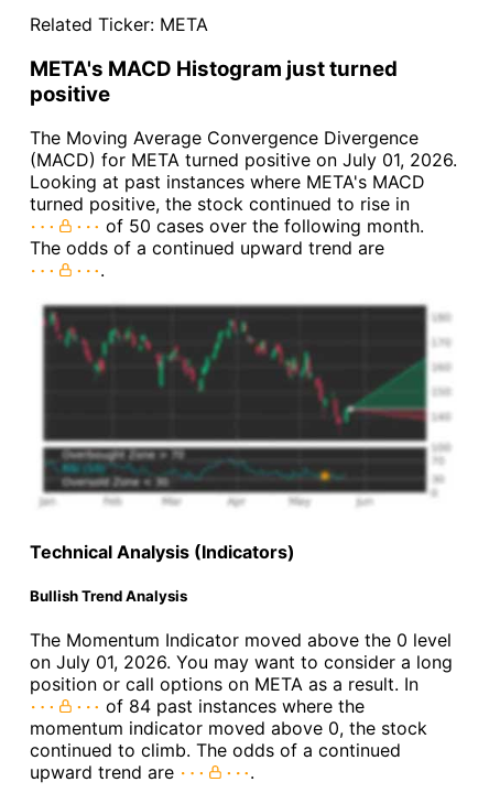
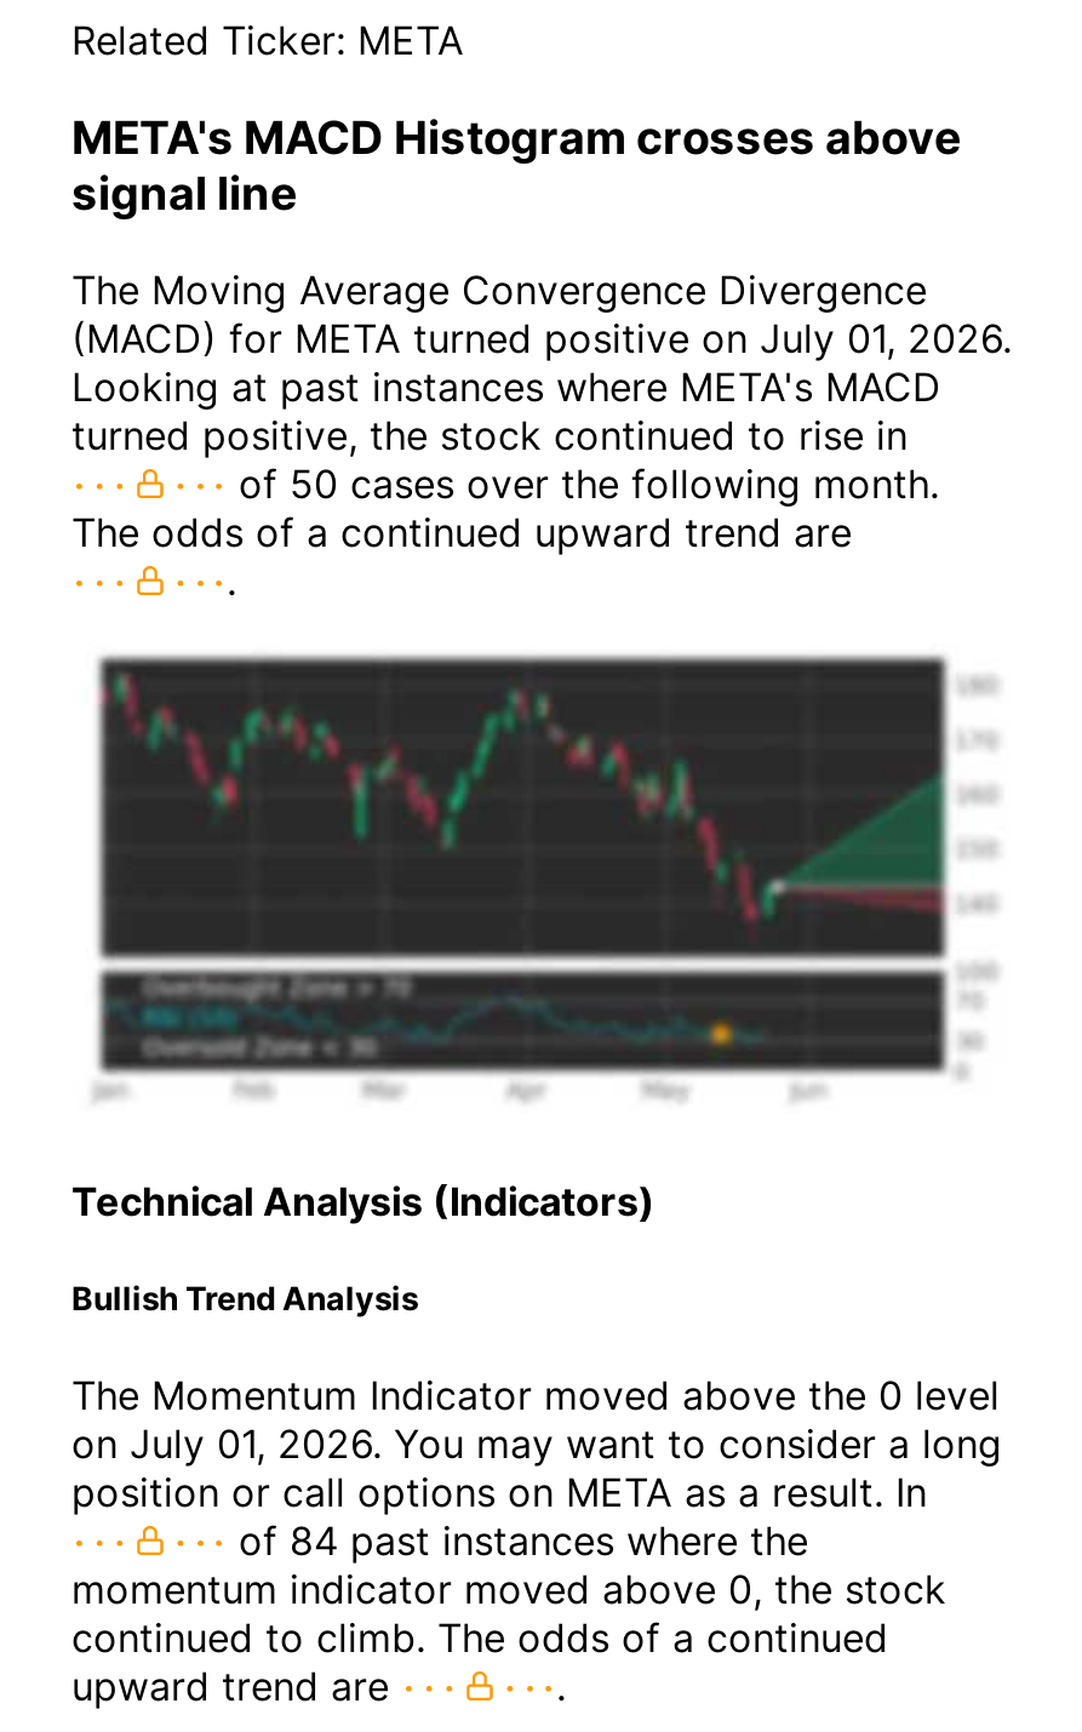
[30,56,398,106] META's MACD Histogram just turned | positive -> [71,109,961,221] META's MACD Histogram crosses above | signal line

